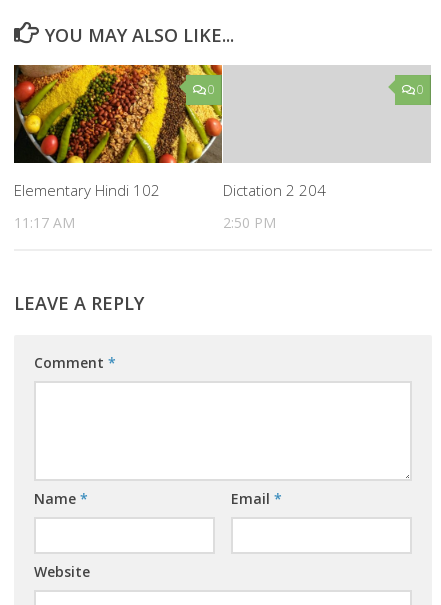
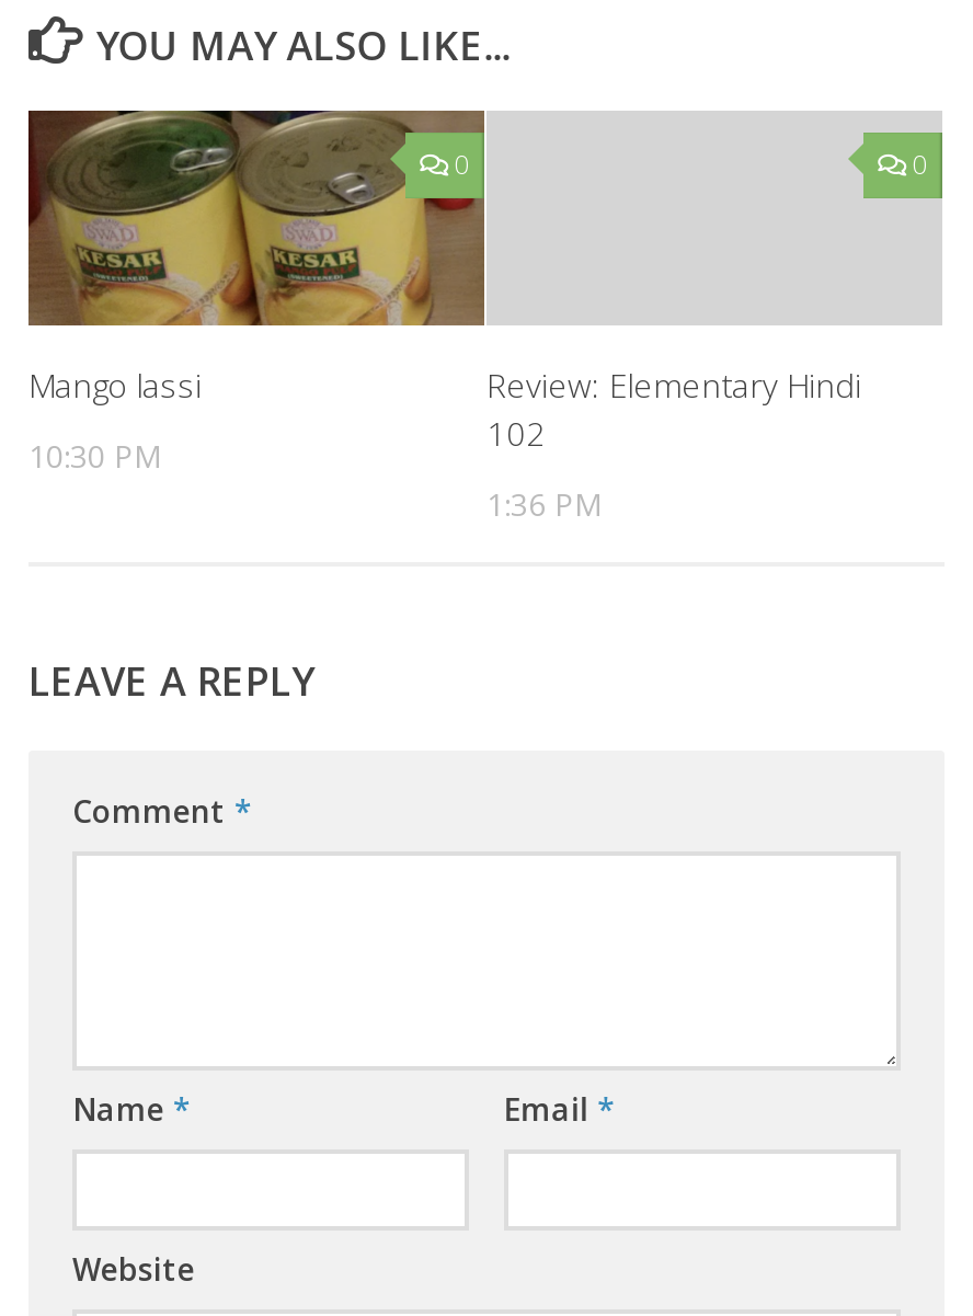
[13,64,223,200] [image] | Elementary Hindi 102 -> [28,108,484,407] [image] | Mango lassi
[223,180,326,200] Dictation 2 204 -> [486,363,861,455] Review: Elementary Hindi | 102
[14,213,75,232] 11:17 AM -> [28,435,162,477] 10:30 PM
[223,213,276,232] 2:50 PM -> [486,483,603,525] 1:36 PM

